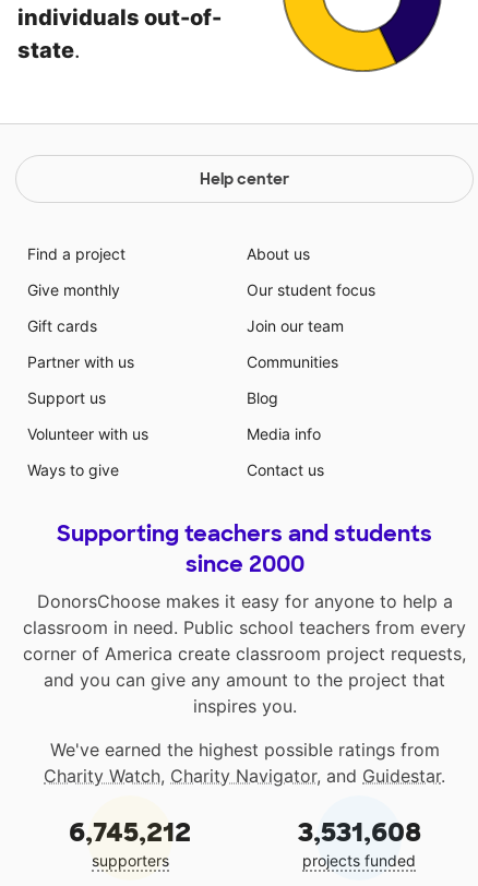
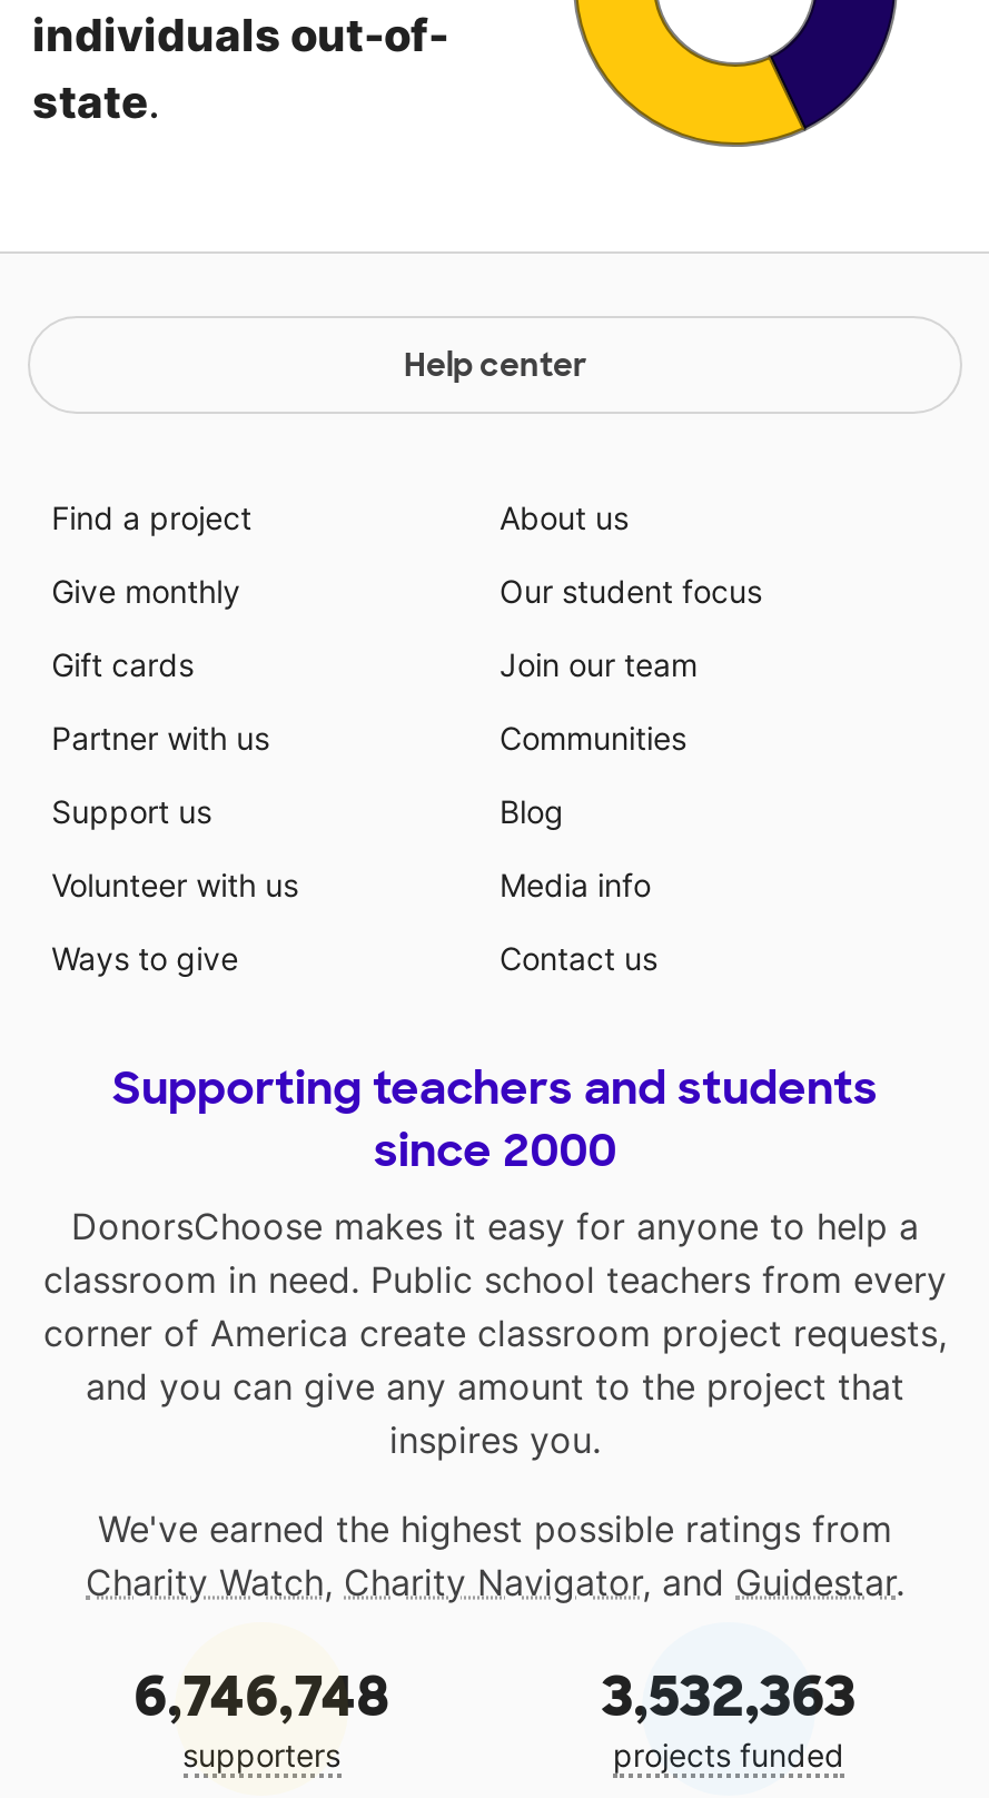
[69,816,191,849] 6,745,212 -> [133,1663,389,1732] 6,746,748
[297,816,421,849] 3,531,608 -> [602,1663,856,1732] 3,532,363

